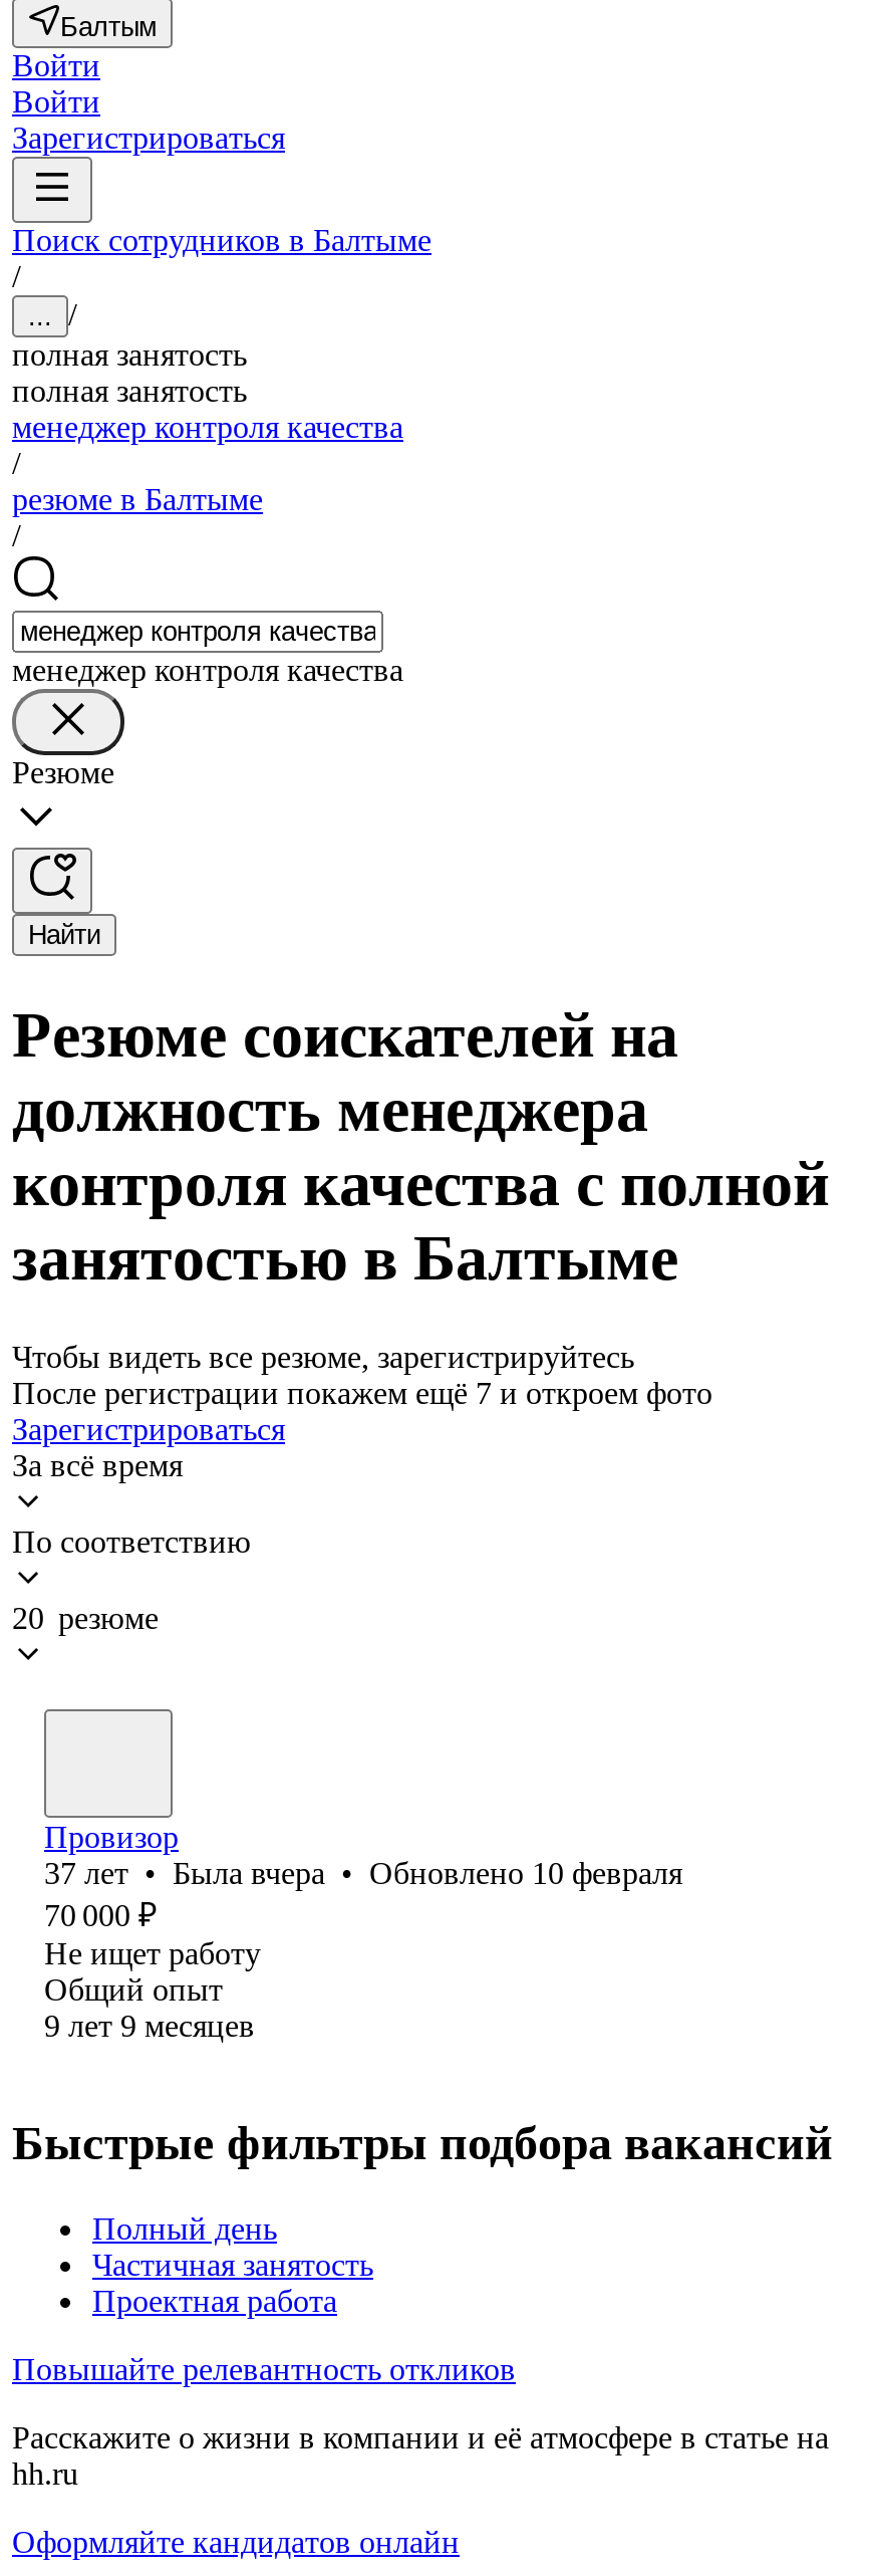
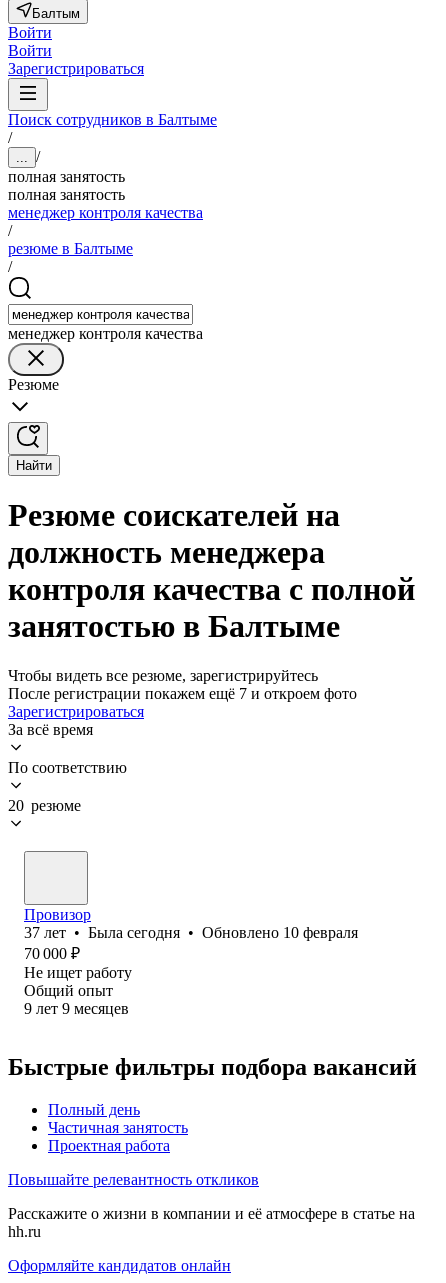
[44,1856,682,1890] 37 лет • Была вчера • Обновлено 10 февраля -> [24,924,358,941] 37 лет • Была сегодня • Обновлено 10 февраля

